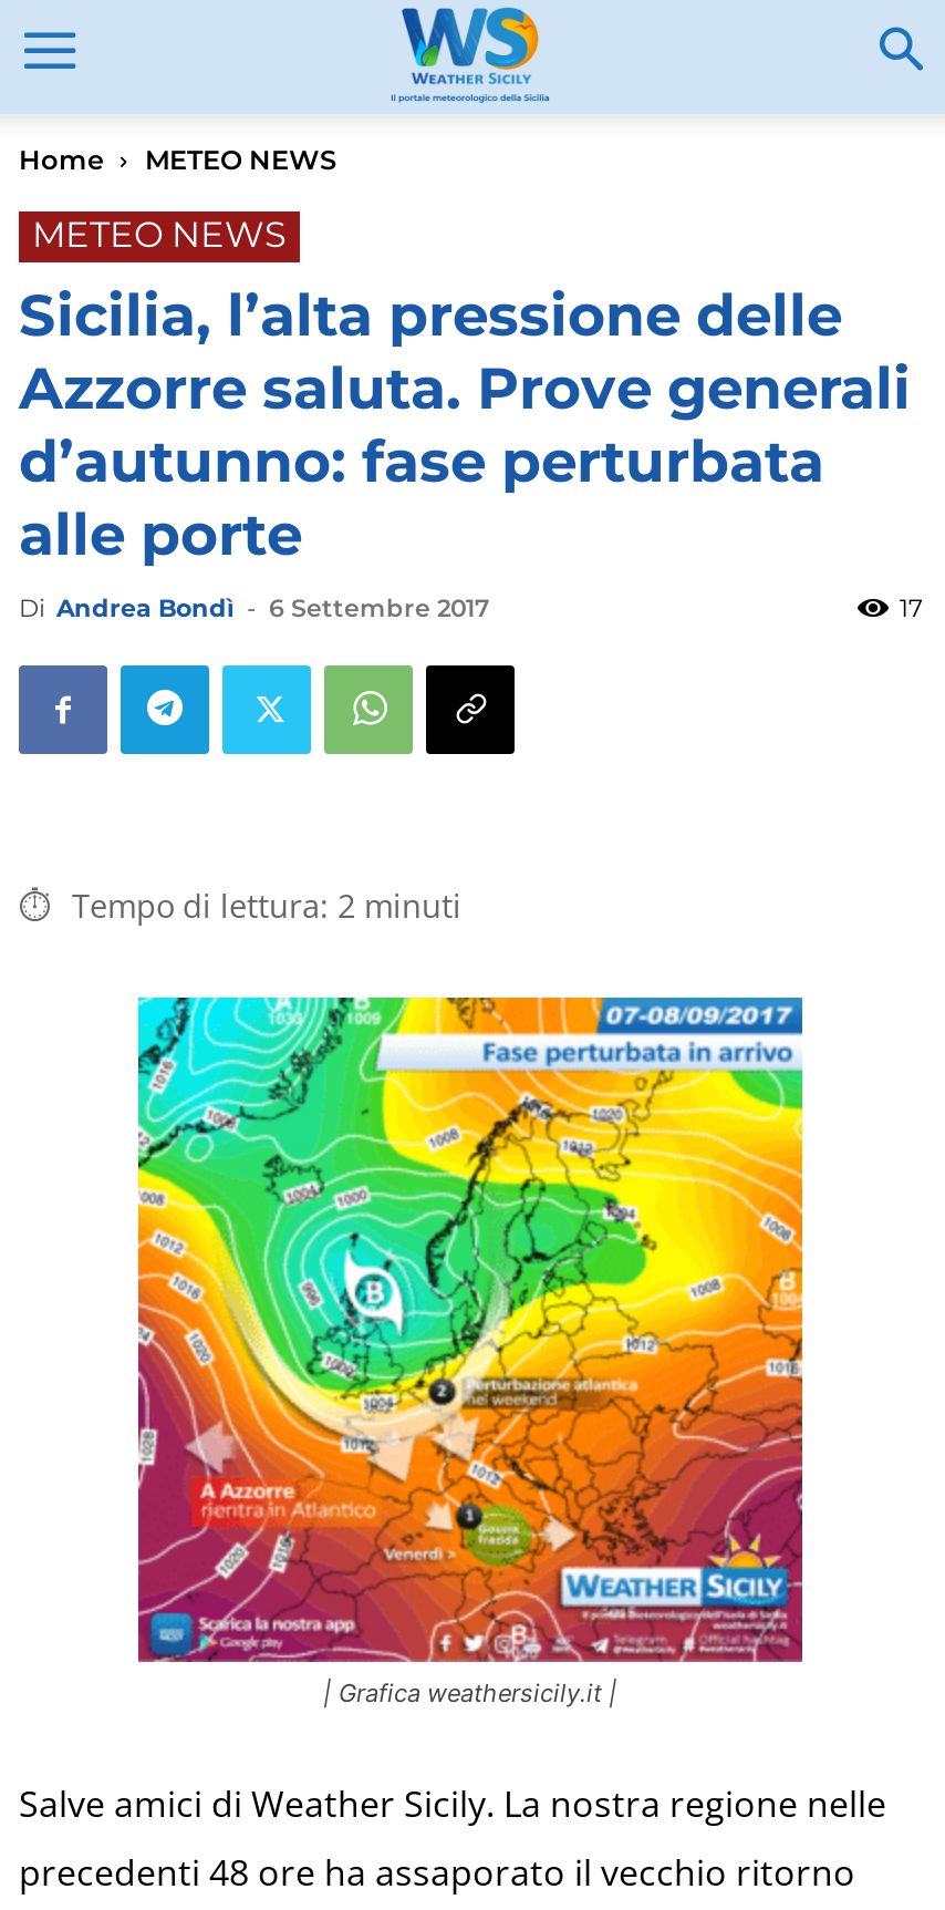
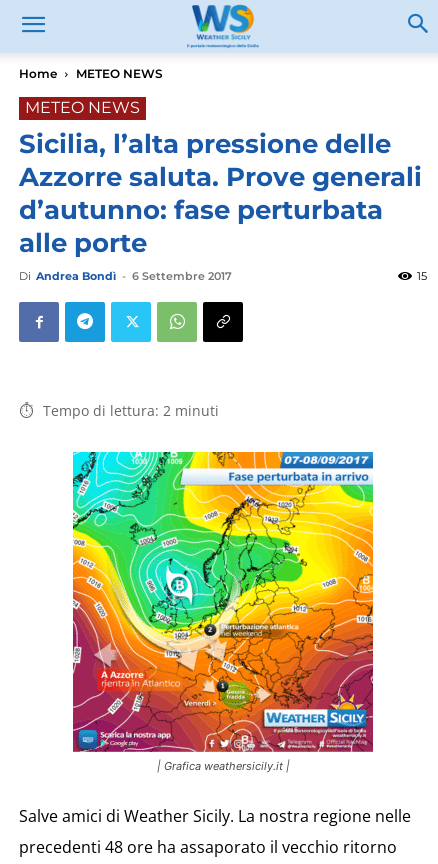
[900,592,922,623] 17 -> [417,269,427,283] 15

